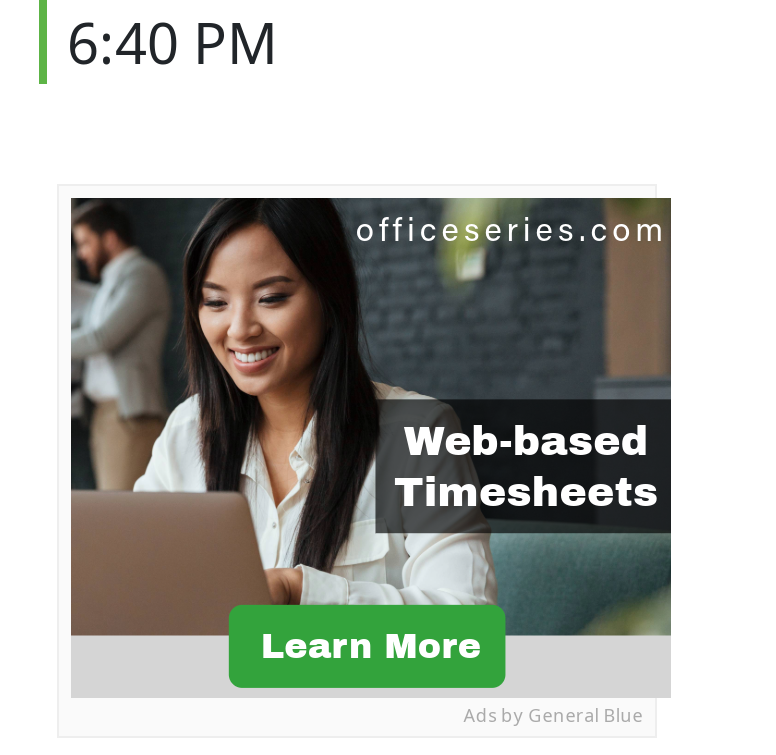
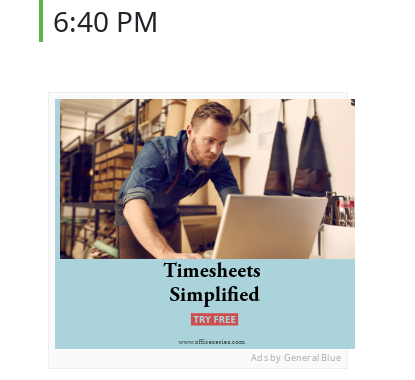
[69,196,673,694] [image] -> [55,98,355,348] [image]

